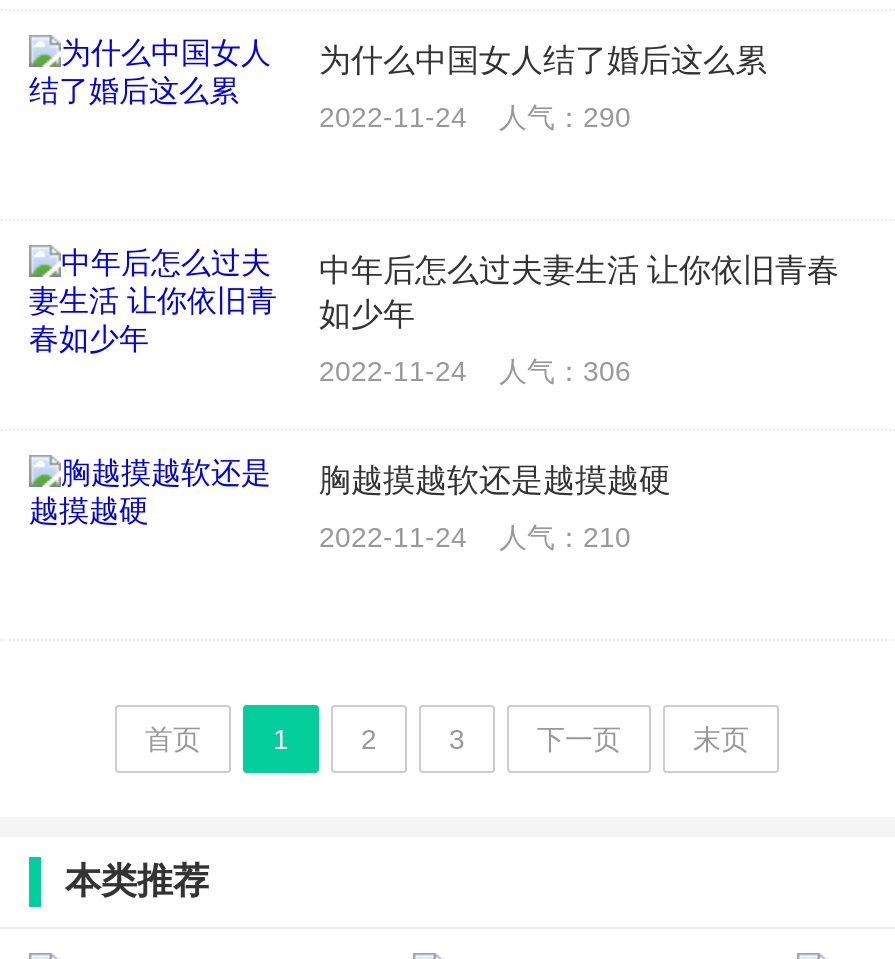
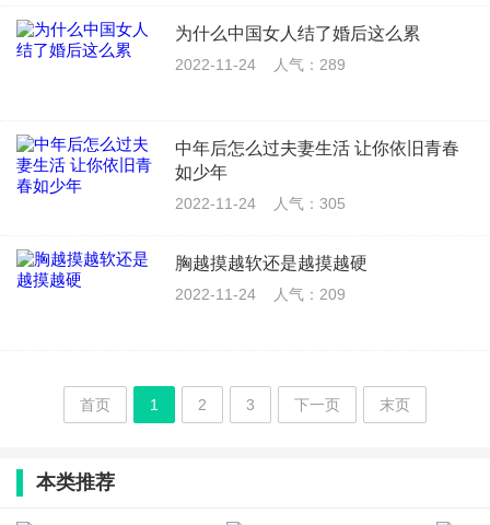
[319,101,631,133] 2022-11-24人气：290 -> [175,56,346,73] 2022-11-24人气：289
[319,355,631,387] 2022-11-24人气：306 -> [175,195,346,212] 2022-11-24人气：305
[319,521,631,553] 2022-11-24人气：210 -> [175,285,346,303] 2022-11-24人气：209

